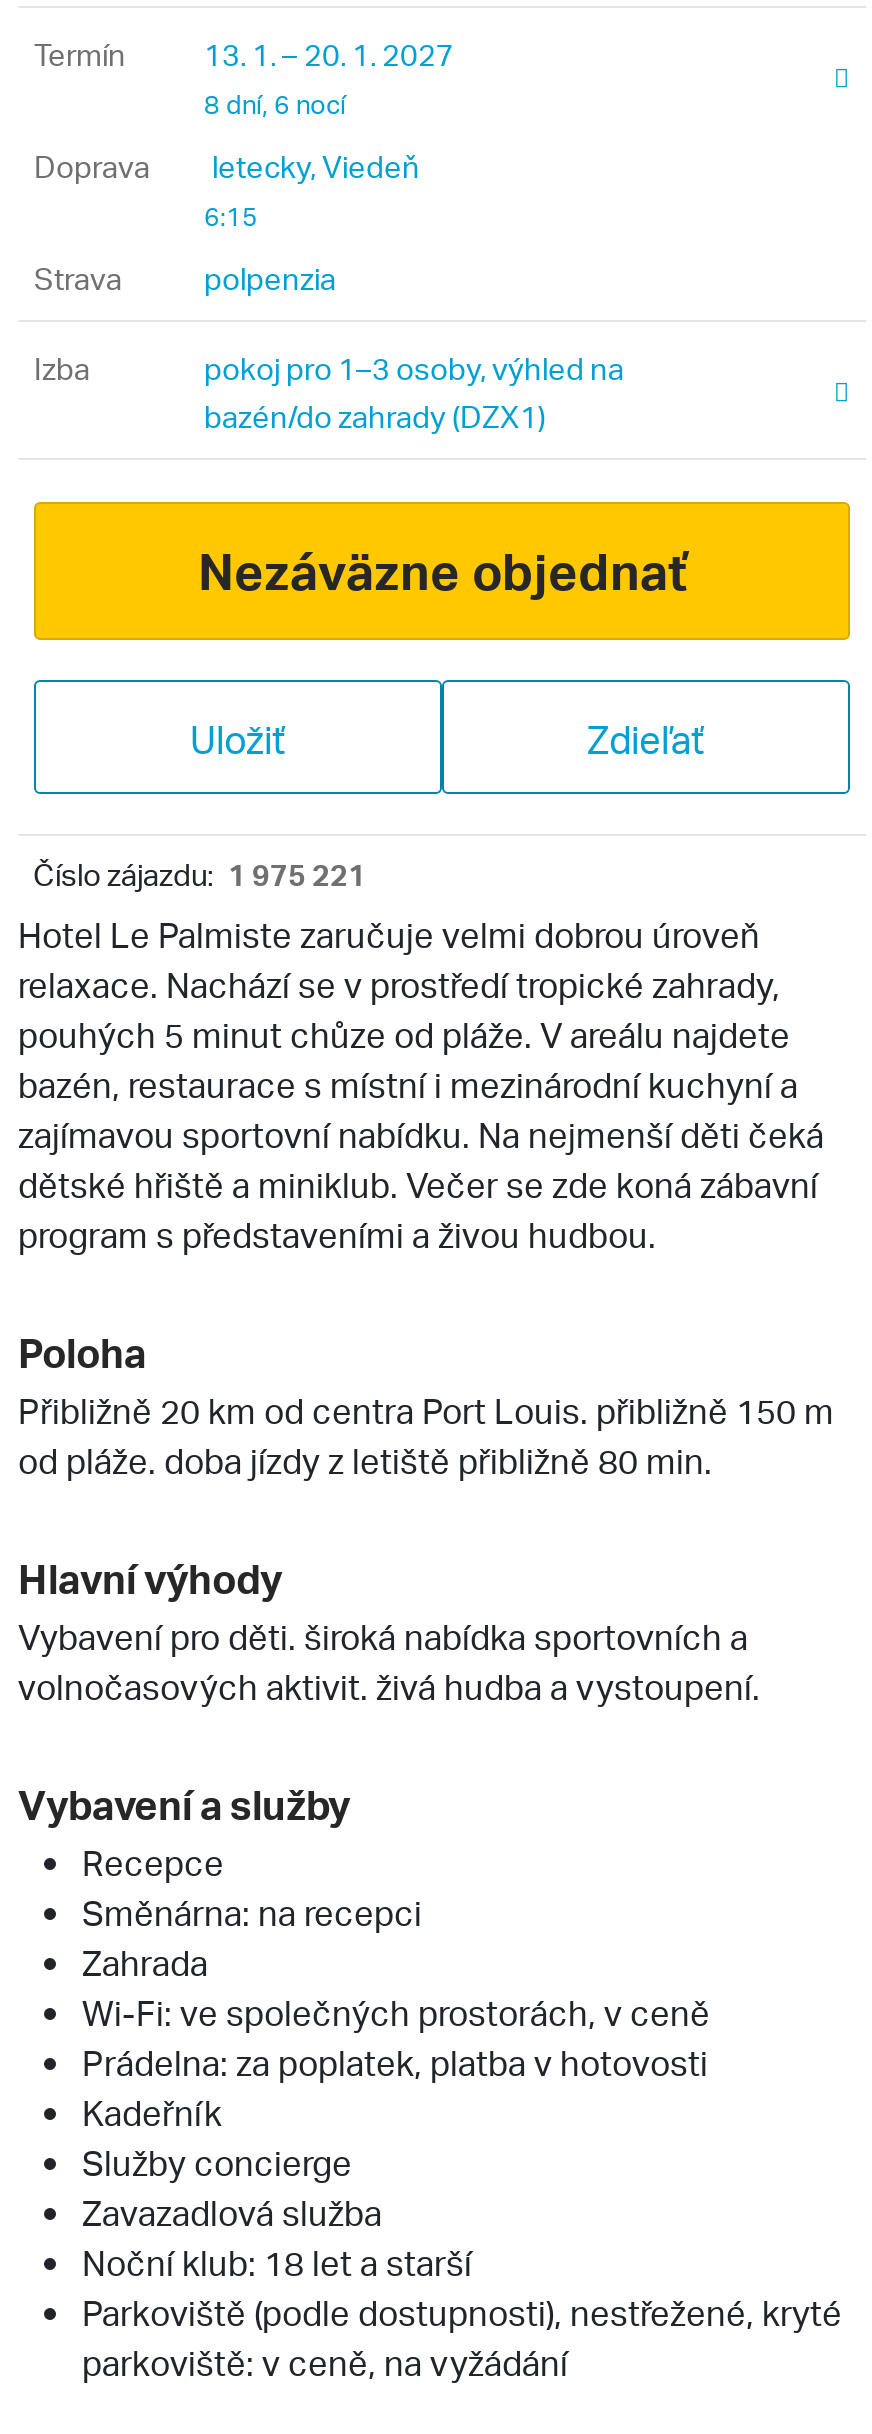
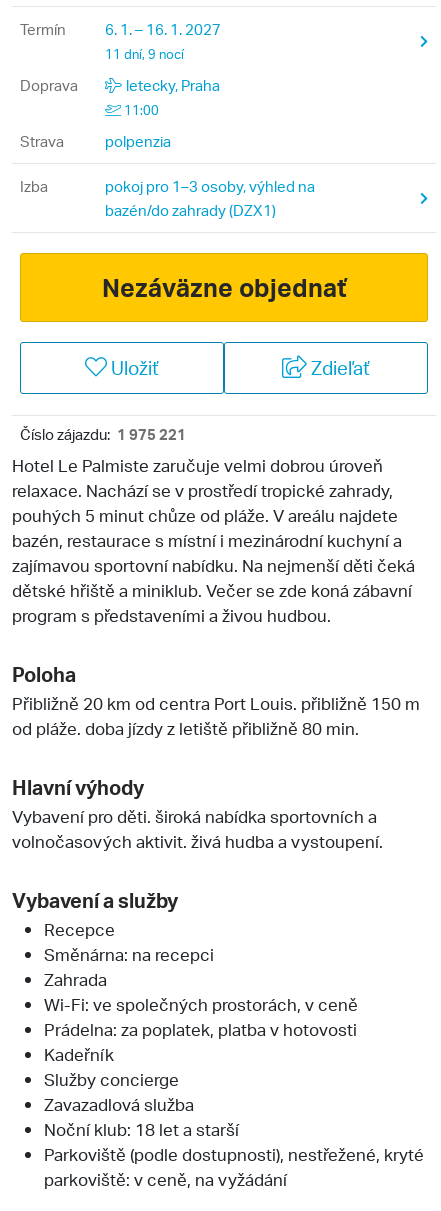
[34,34,454,74] Termín 13. 1. – 20. 1. 2027 -> [20,19,221,39] Termín 6. 1. – 16. 1. 2027
[204,88,346,120] 8 dní, 6 nocí -> [105,46,184,62] 11 dní, 9 nocí
[212,146,420,186] letecky, Viedeň -> [126,75,220,95] letecky, Praha
[204,200,258,232] 6:15 -> [124,102,159,118] 11:00

